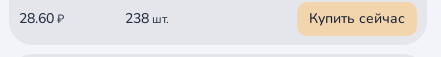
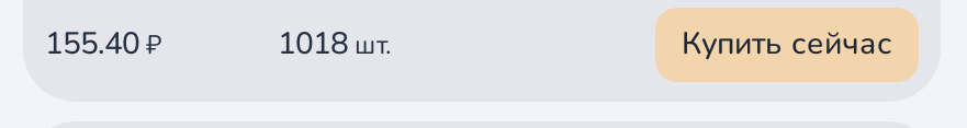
[19,9,169,28] 28.60 ₽ | 238 шт. -> [45,22,392,64] 155.40 ₽ | 1018 шт.

